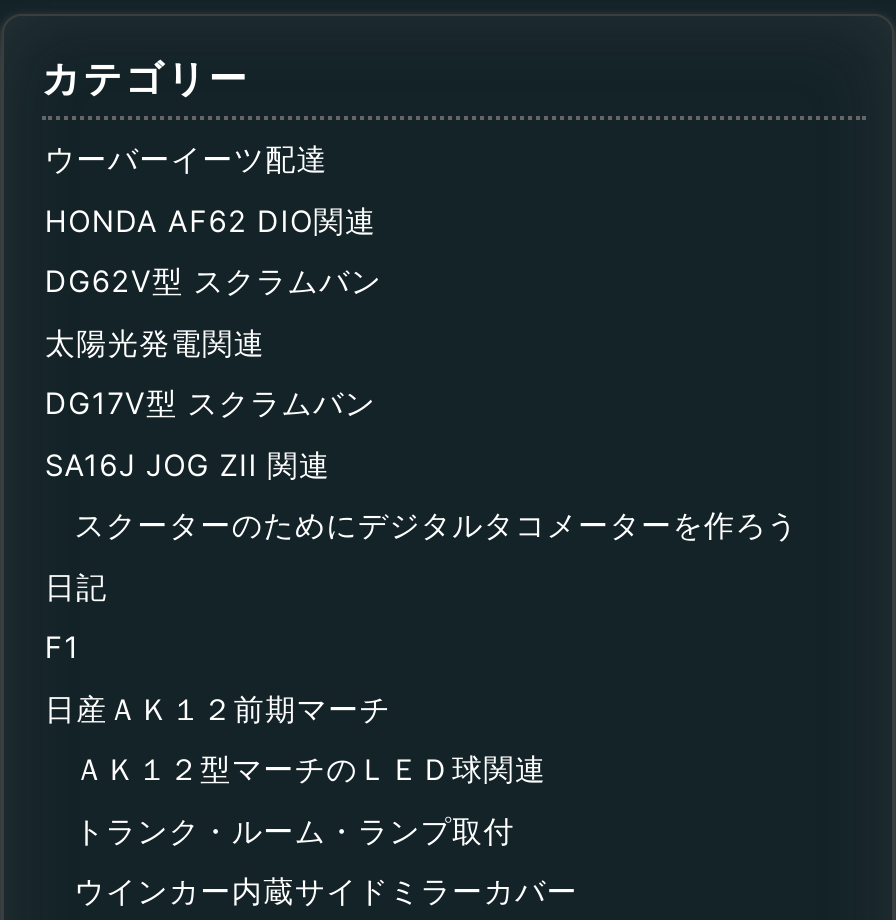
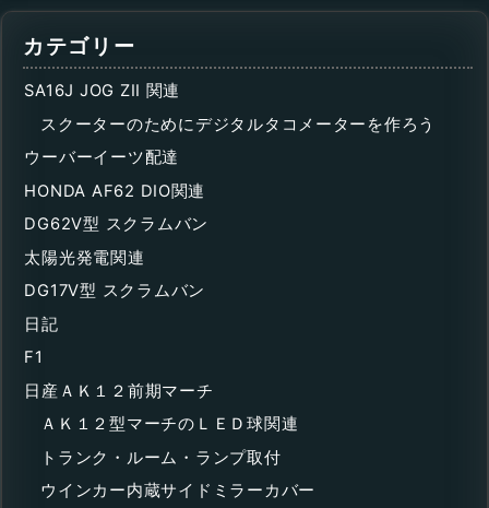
moved [45,143,382,423] -> [24,148,208,301]: ウーバーイーツ配達 | HONDA AF62 DIO関連 | DG62V型 スクラムバン | 太陽光発電関連 | DG17V型 スクラムバン
moved [45,448,798,545] -> [24,81,436,134]: SA16J JOG ZII 関連 | スクーターのためにデジタルタコメーターを作ろう

